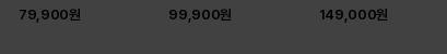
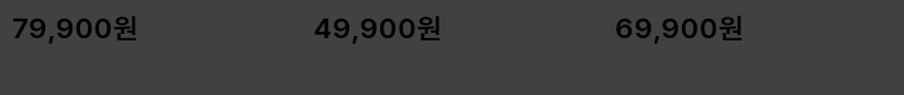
[169,7,232,23] 99,900원 -> [314,11,441,43] 49,900원
[319,7,388,23] 149,000원 -> [616,11,742,43] 69,900원

